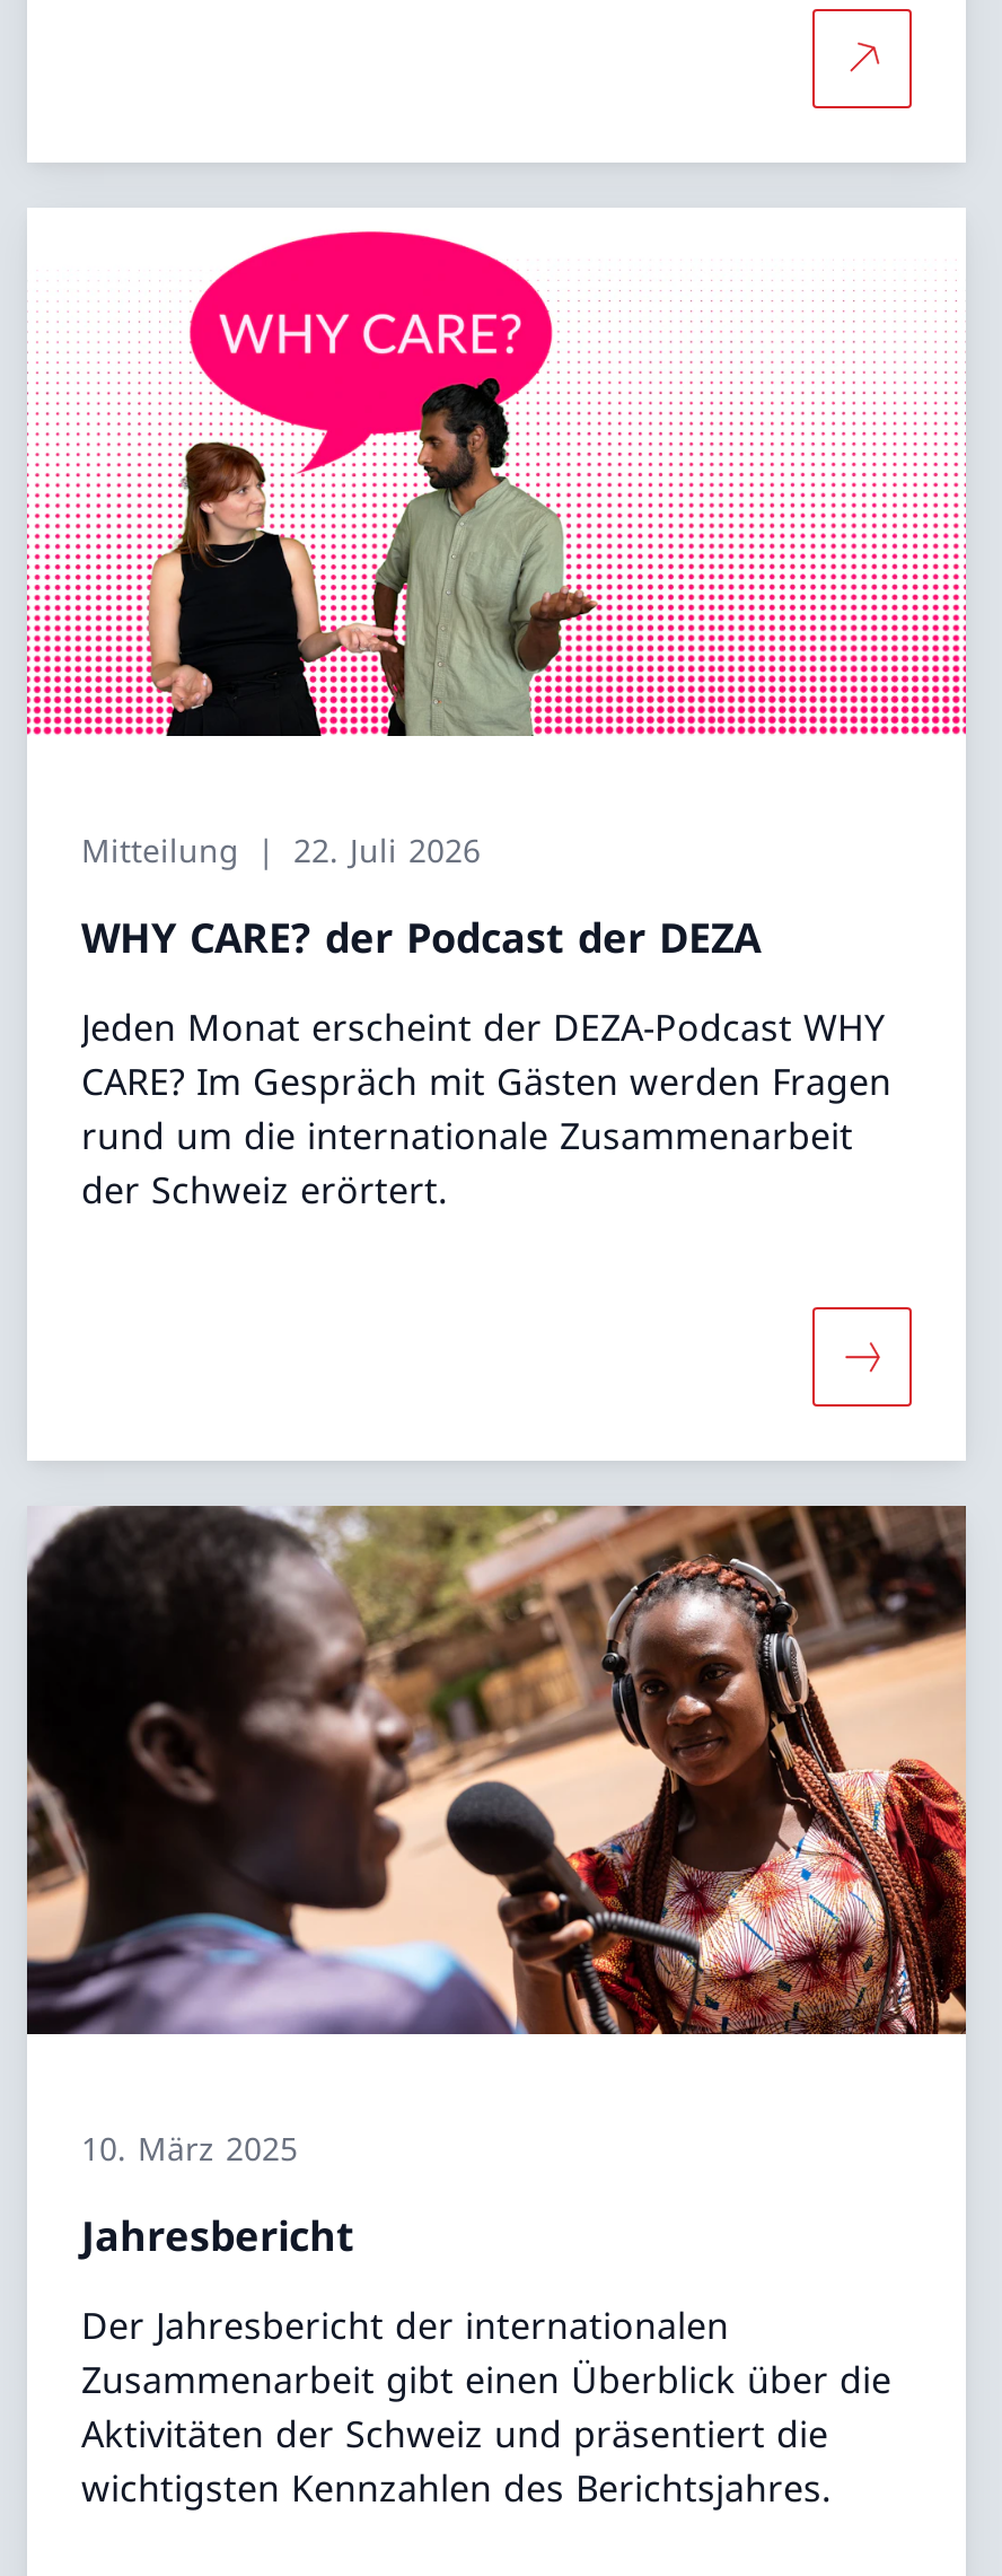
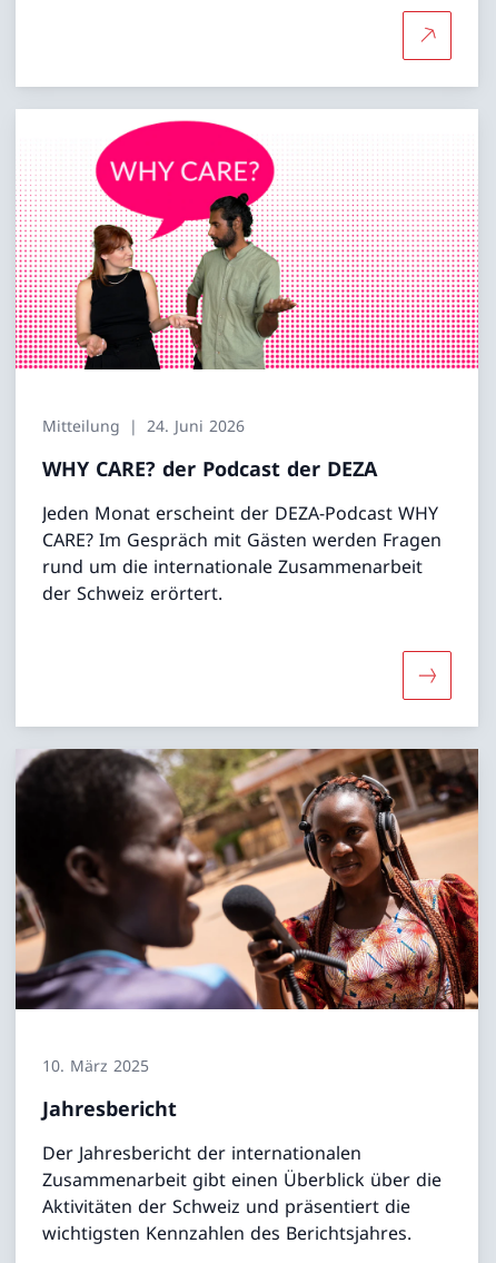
[81,828,481,871] Mitteilung 22. Juli 2026 -> [42,415,245,436] Mitteilung 24. Juni 2026

